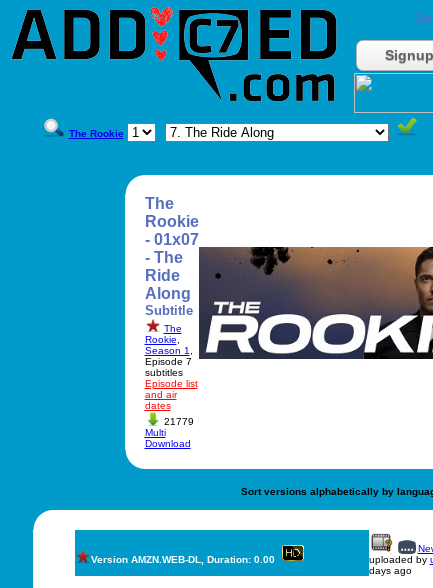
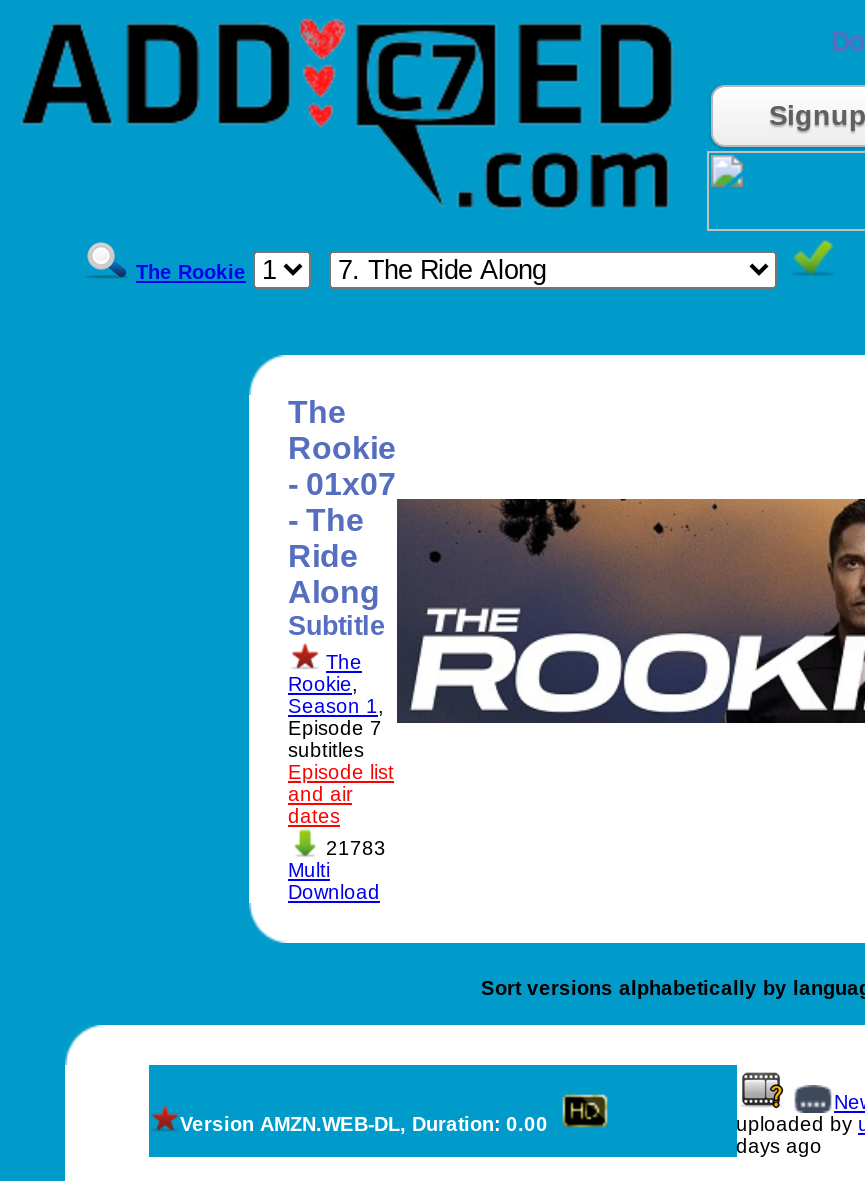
[160,416,193,427] 21779 -> [320,837,386,859] 21783

